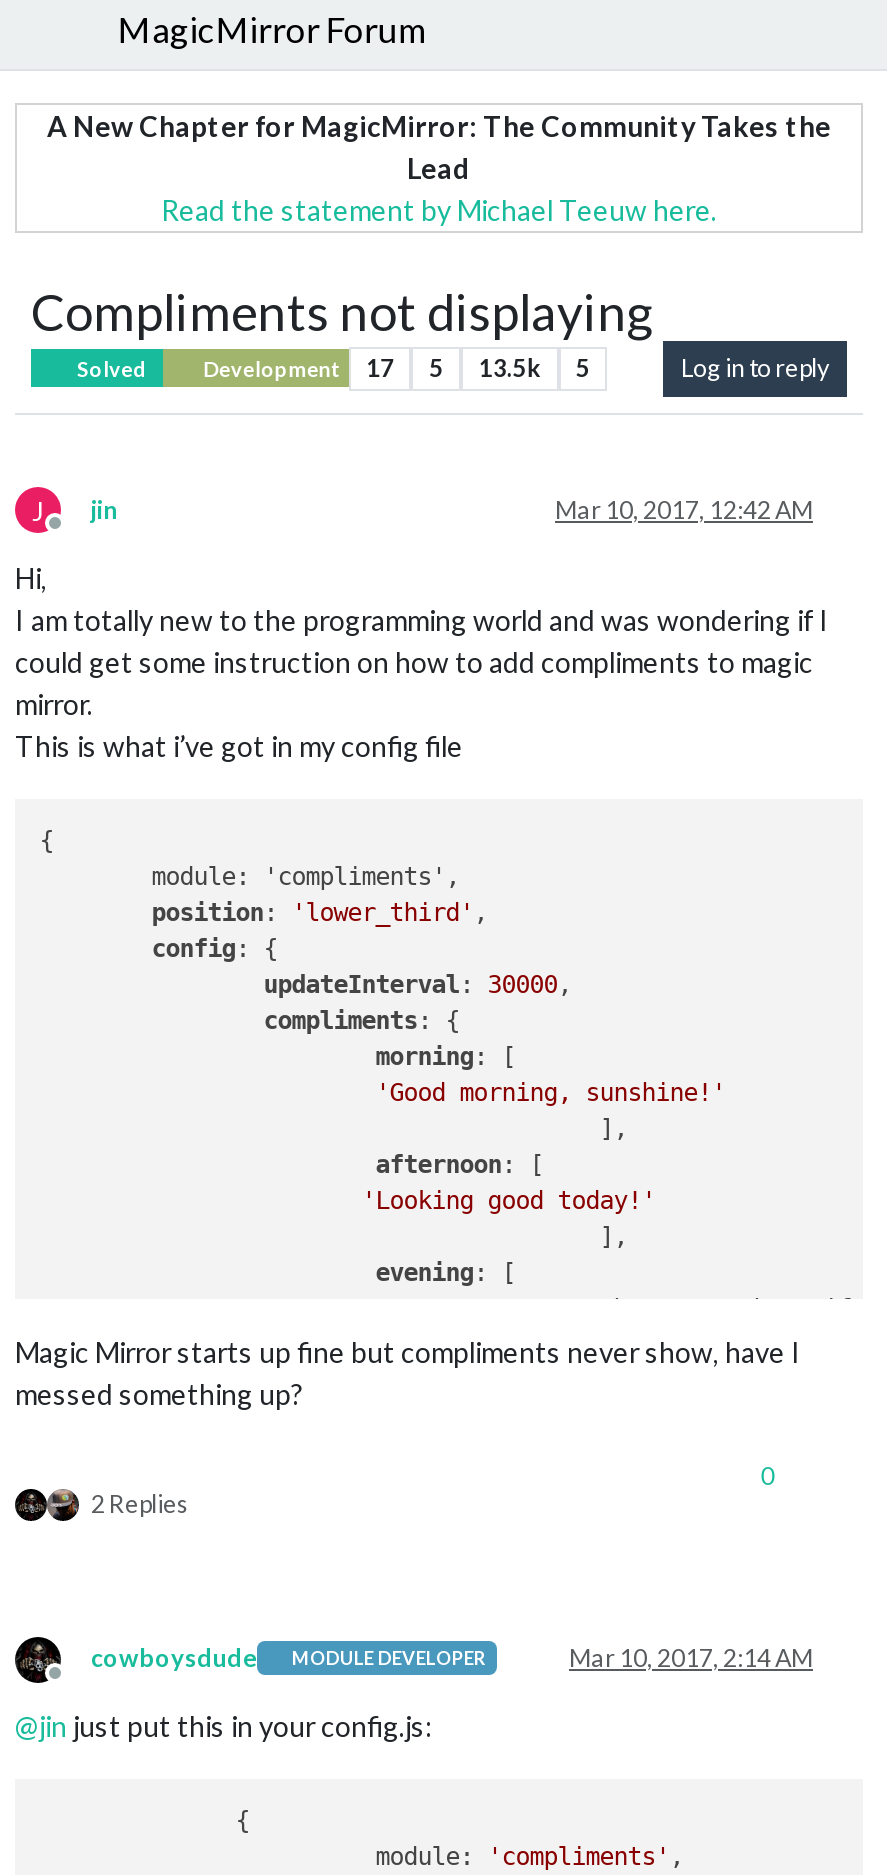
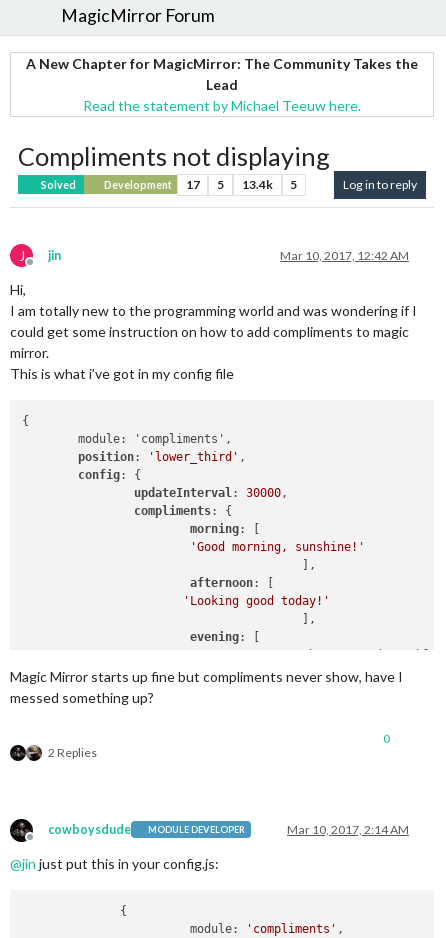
[199,353,590,383] Development 17 5 13.5k 5 -> [102,177,297,192] Development 17 5 13.4k 5

